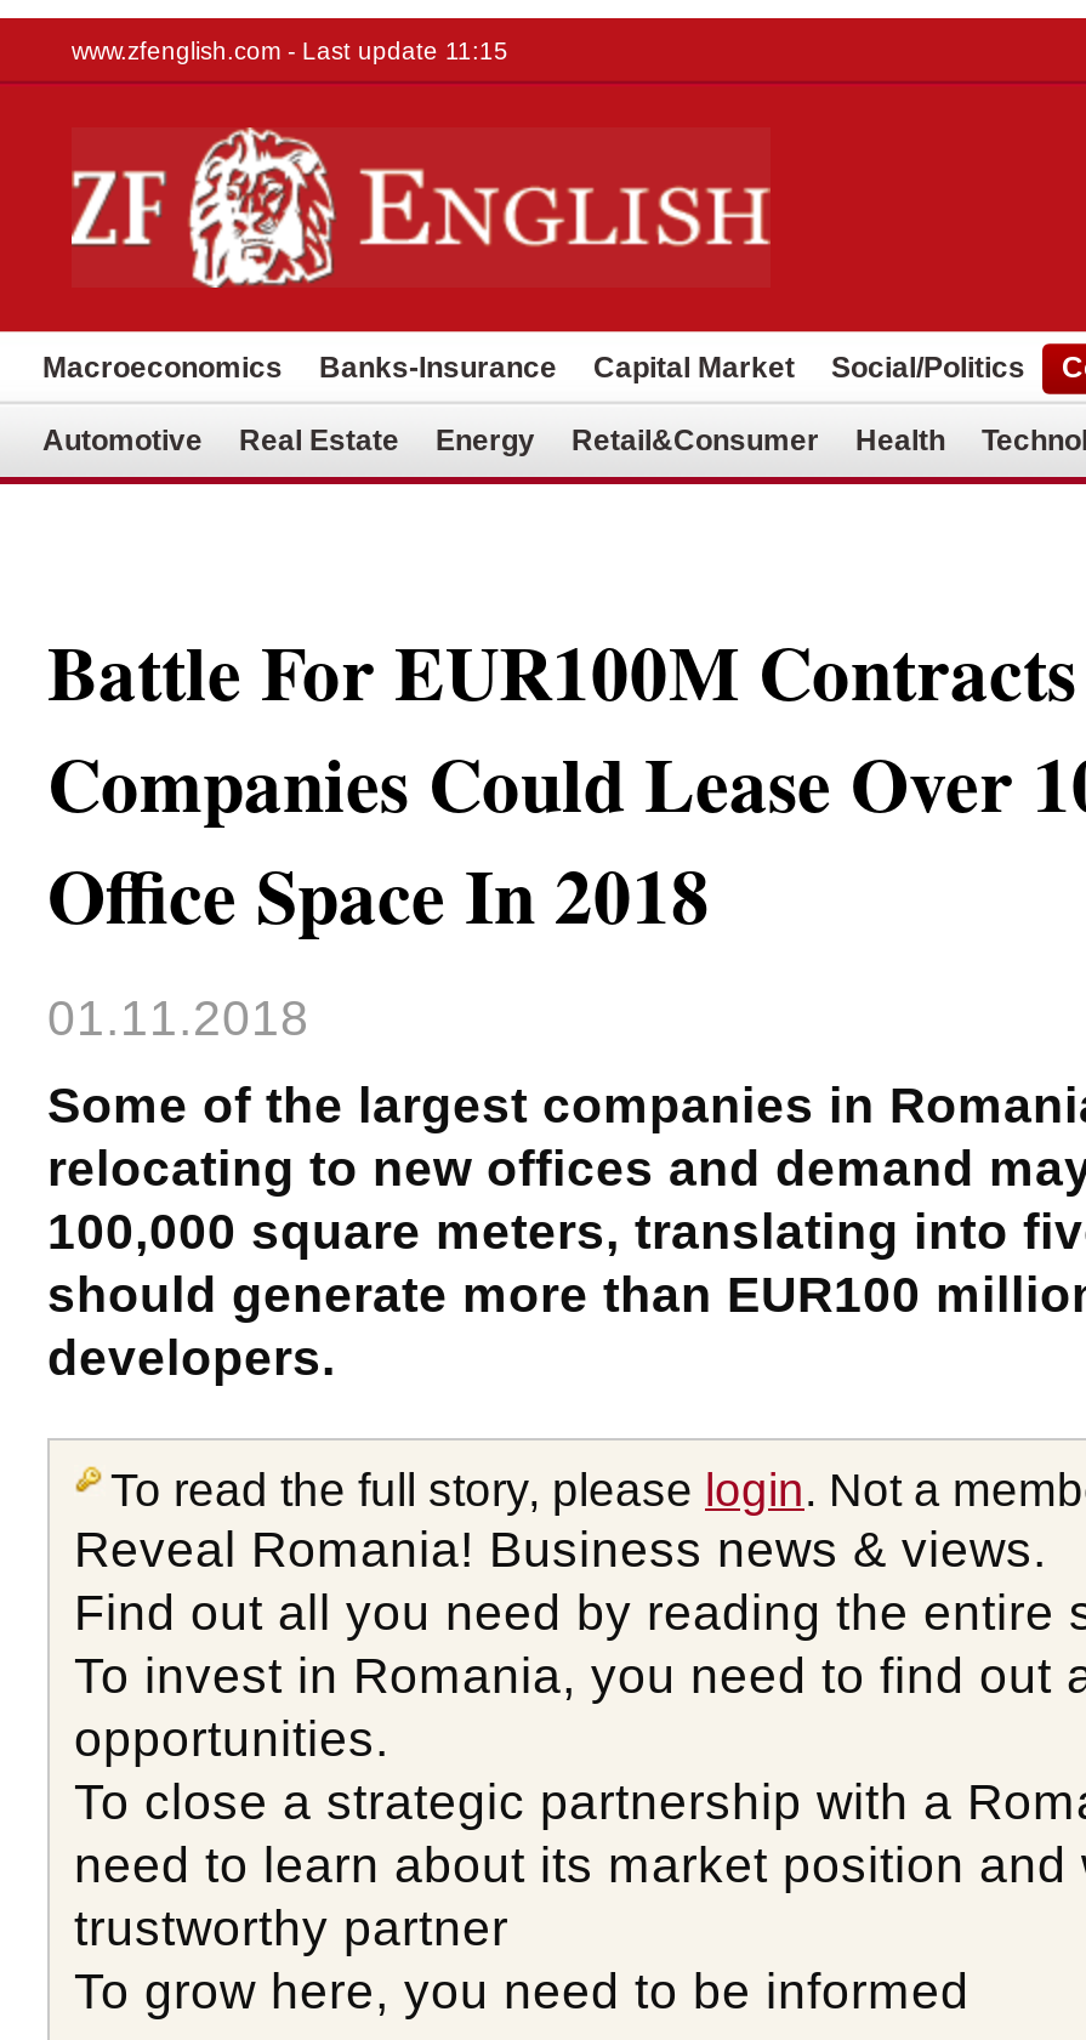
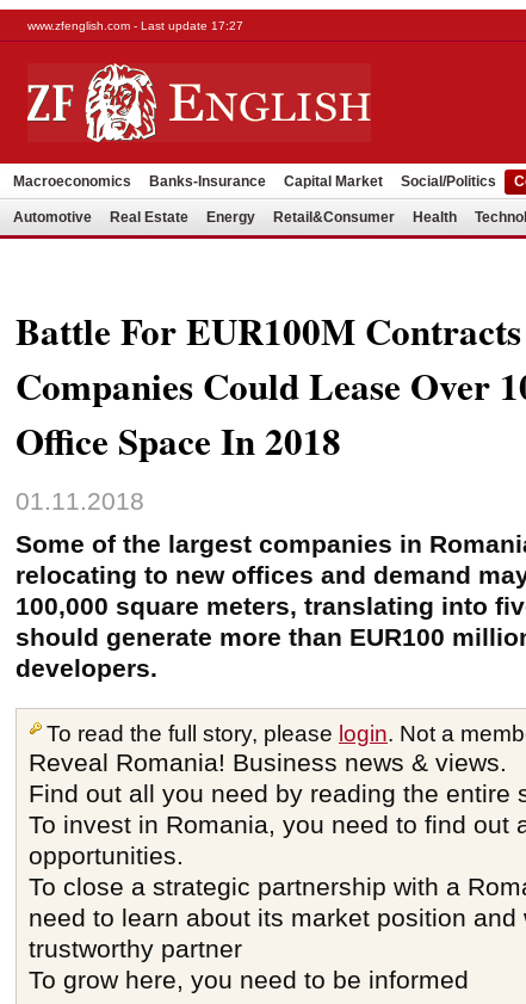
[72,38,508,64] www.zfenglish.com - Last update 11:15 -> [27,19,243,32] www.zfenglish.com - Last update 17:27

